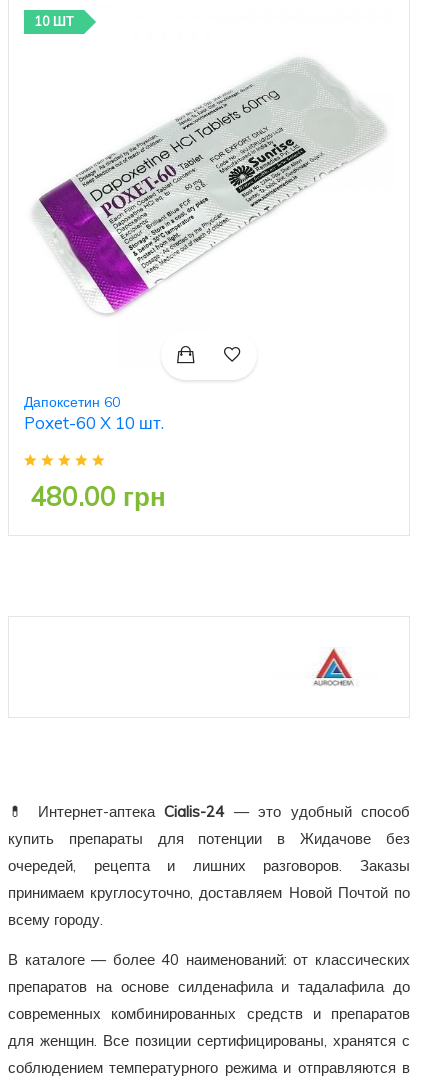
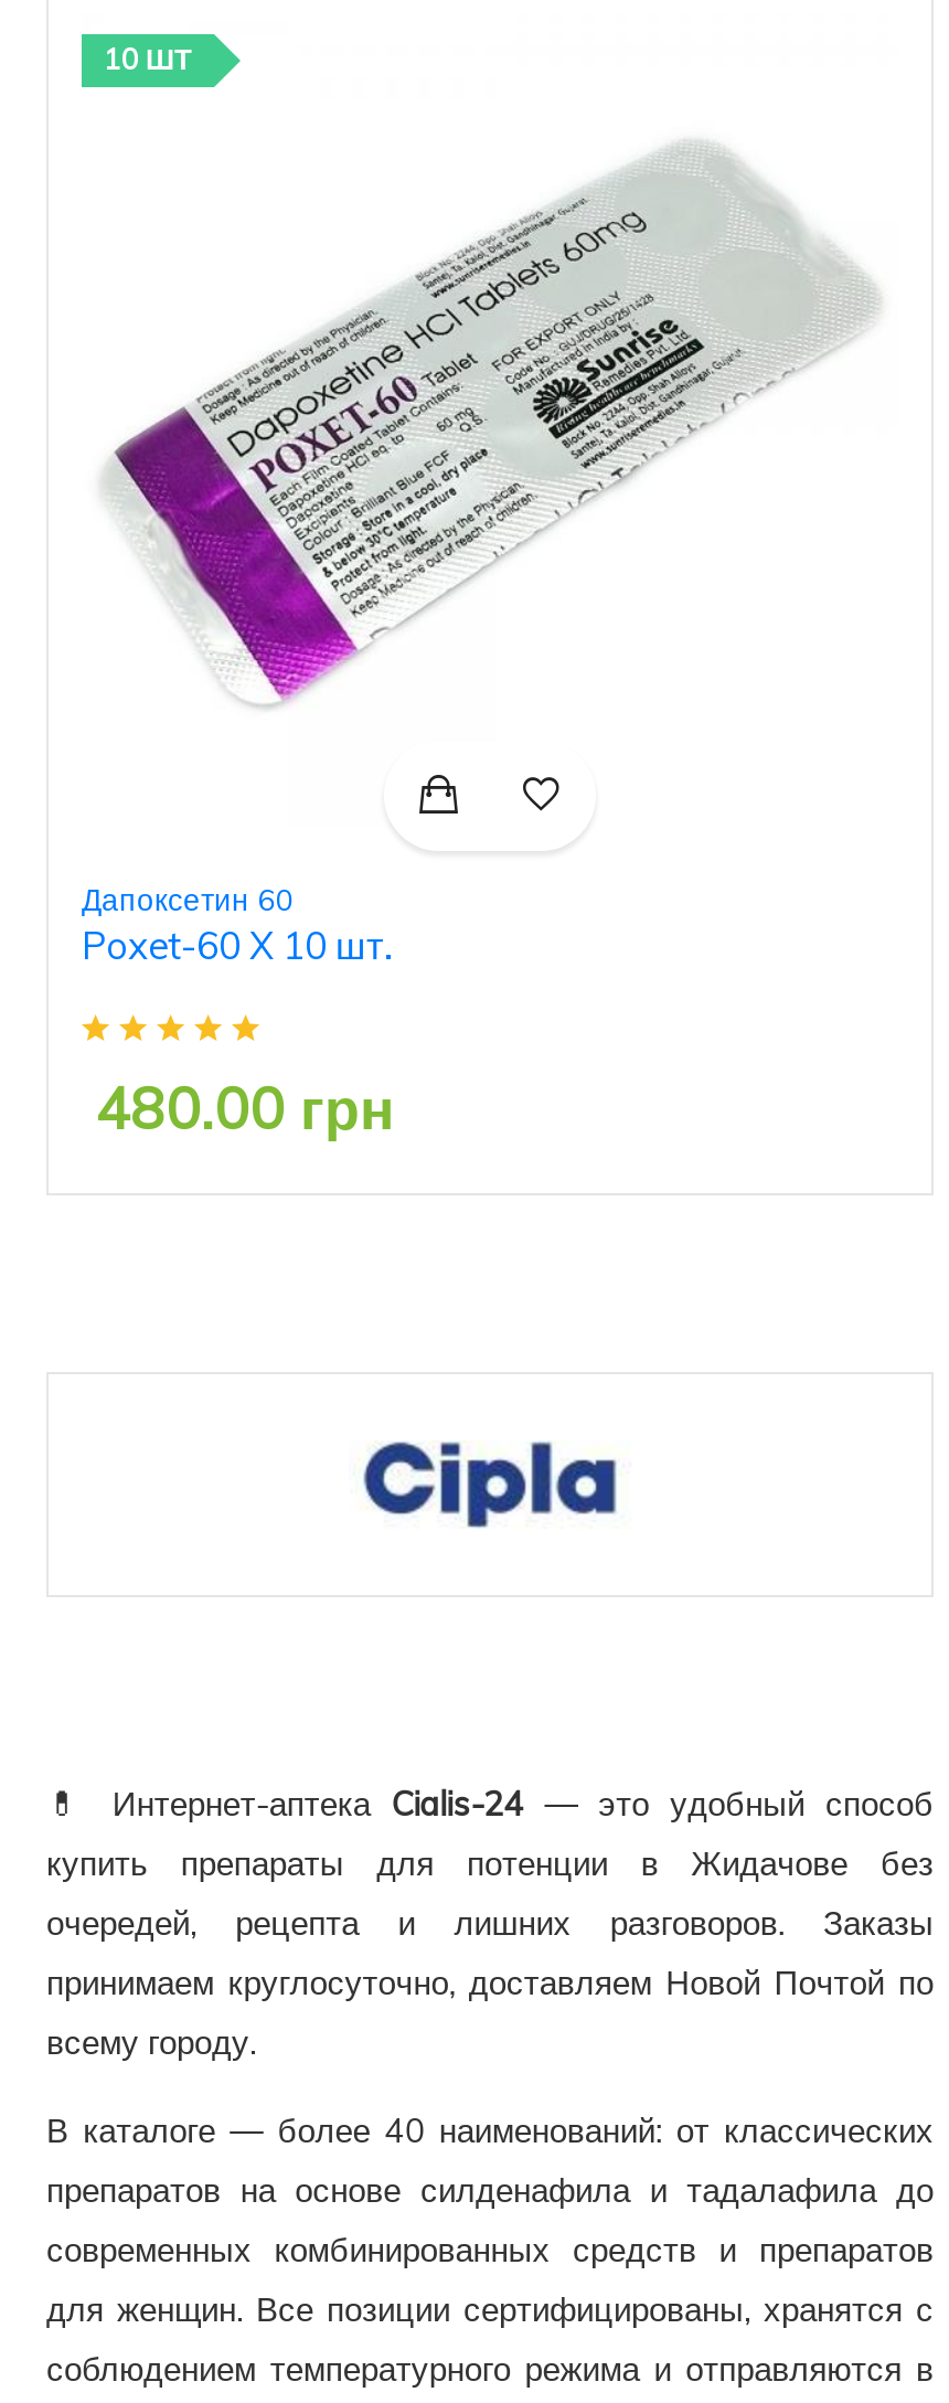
none -> [362,1440,618,1529] [image]
[313,648,354,686] [image] -> none

